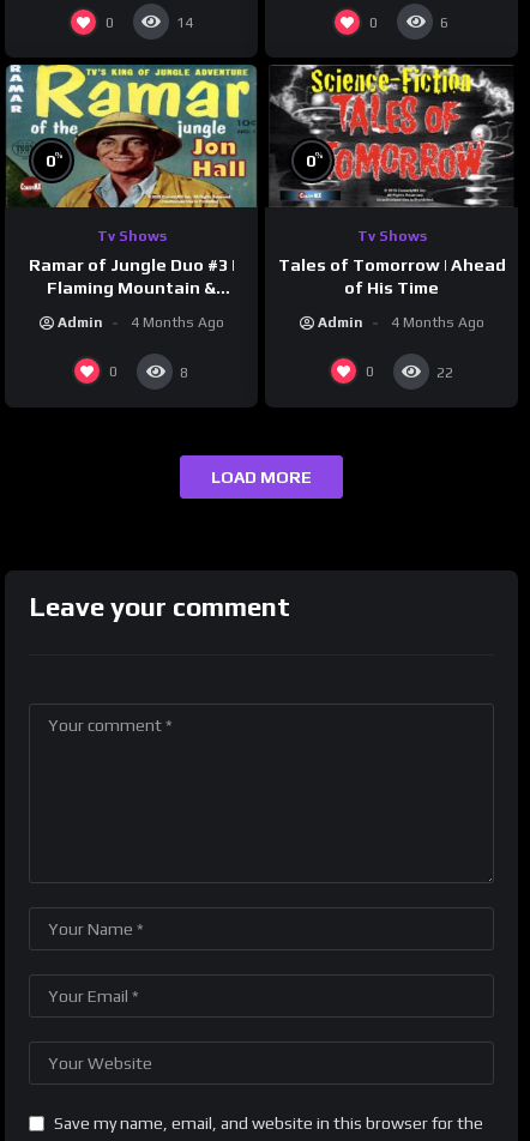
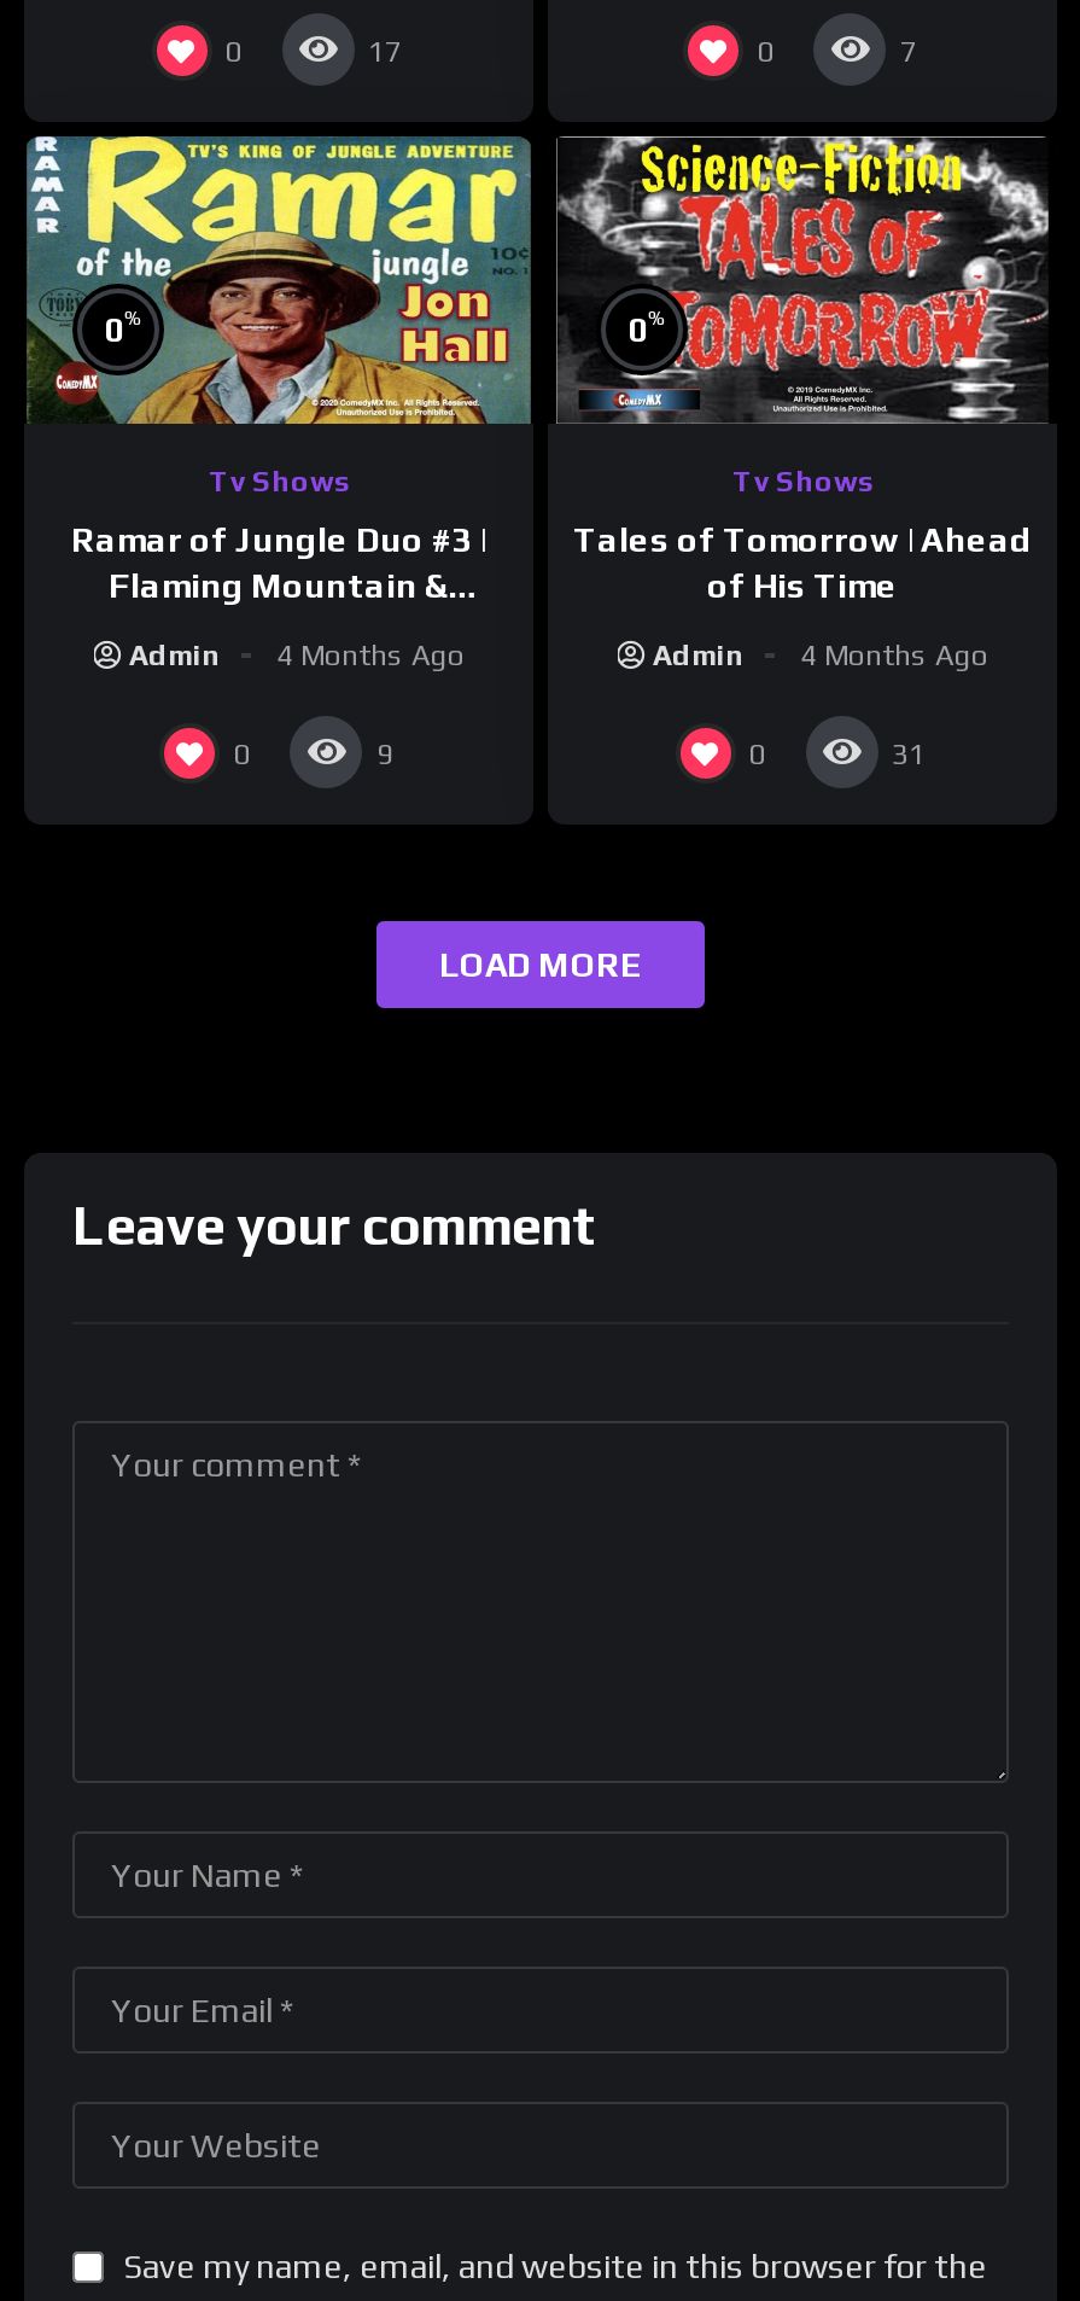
[176,15,192,32] 14 -> [368,35,402,69] 17
[440,15,448,32] 6 -> [900,35,917,69] 7
[180,364,188,381] 8 -> [376,737,393,771] 9
[436,364,453,381] 22 -> [892,737,926,771] 31

